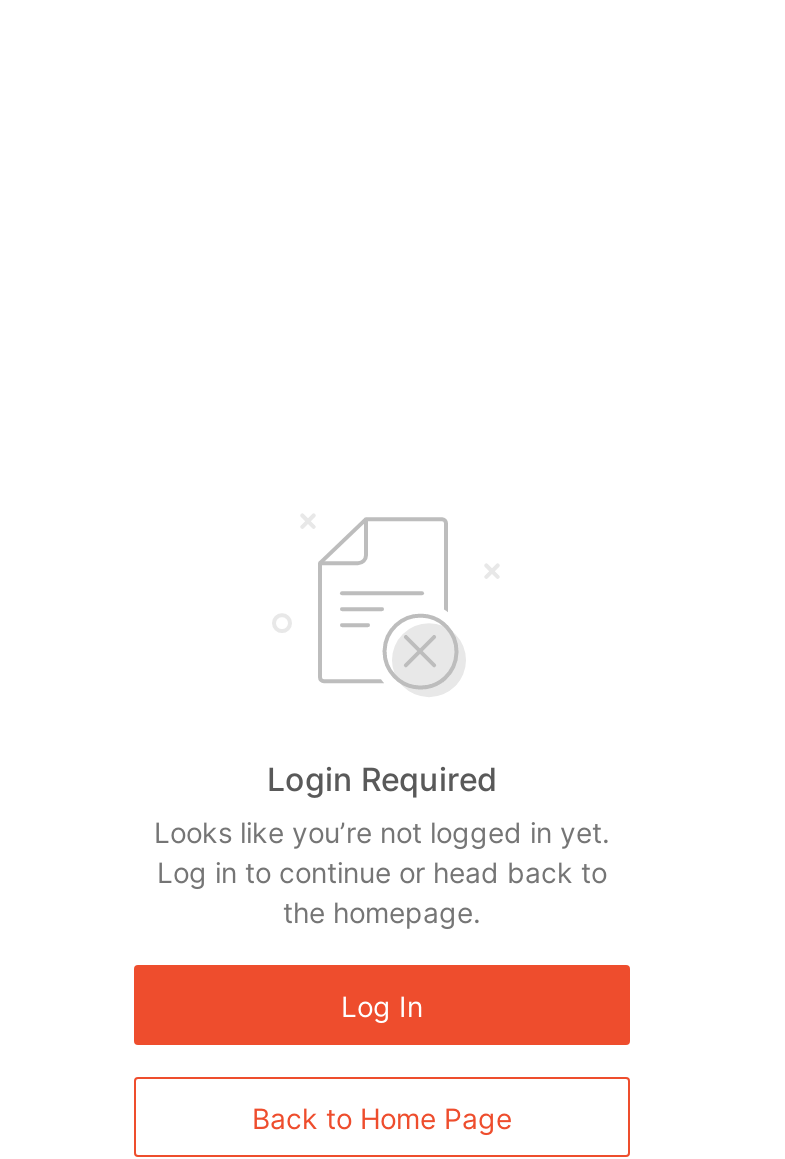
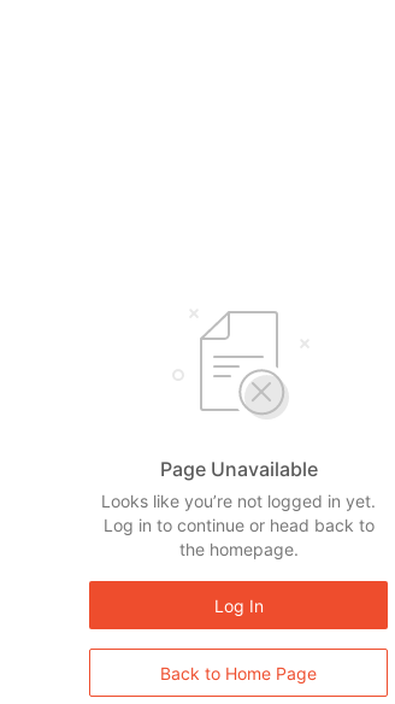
[267,759,497,799] Login Required -> [160,457,317,481] Page Unavailable

